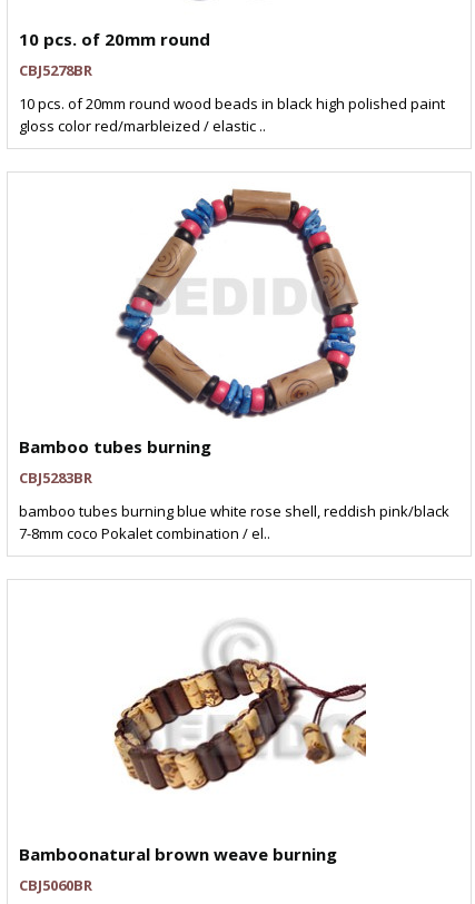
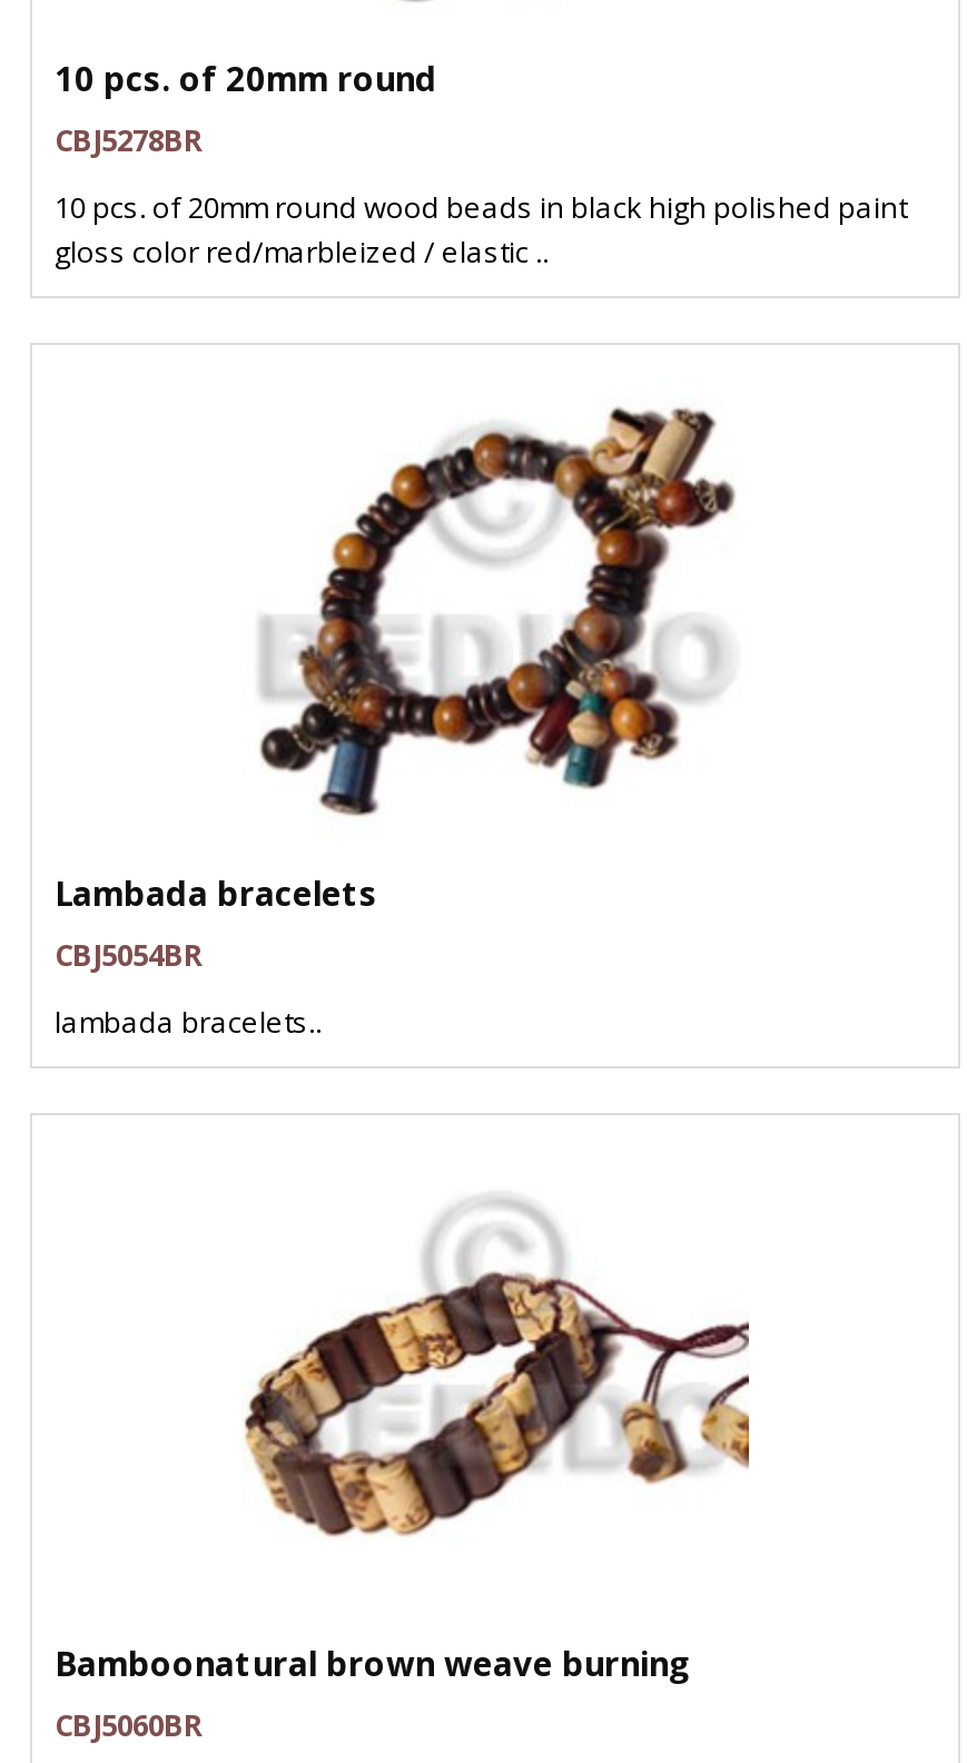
[19,188,359,488] [image] | Bamboo tubes burning | CBJ5283BR -> [55,378,736,975] [image] | Lambada bracelets | CBJ5054BR
[19,501,449,543] bamboo tubes burning blue white rose shell, reddish pink/black | 7-8mm coco Pokalet combination / el.. -> [55,1002,322,1042] lambada bracelets..

